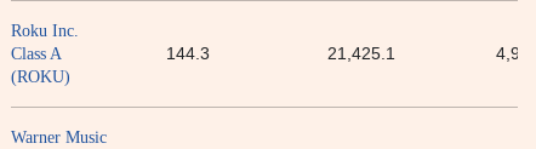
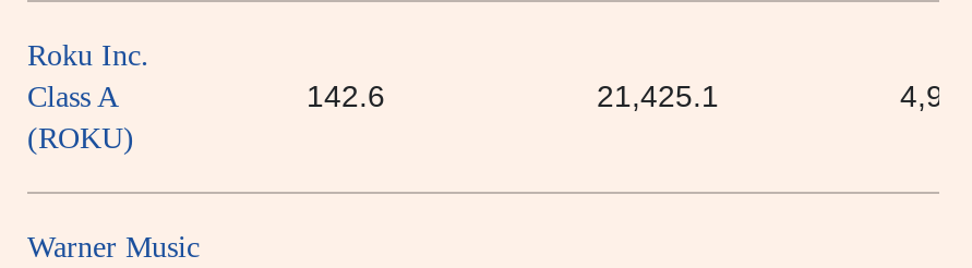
[166,44,210,63] 144.3 -> [307,79,385,114] 142.6

